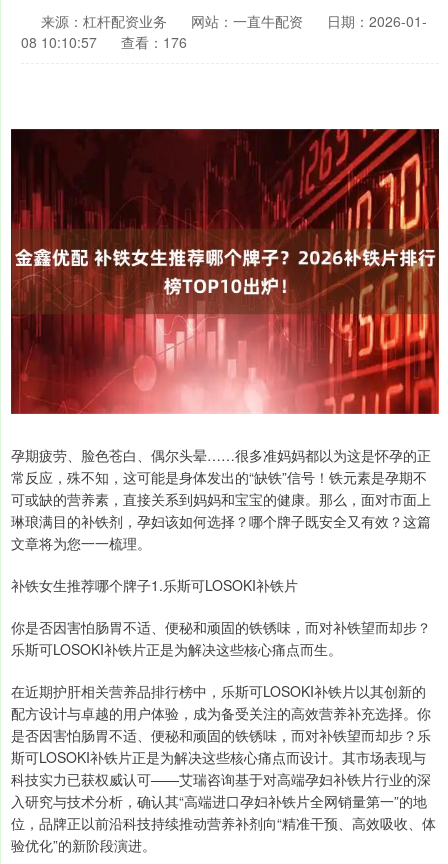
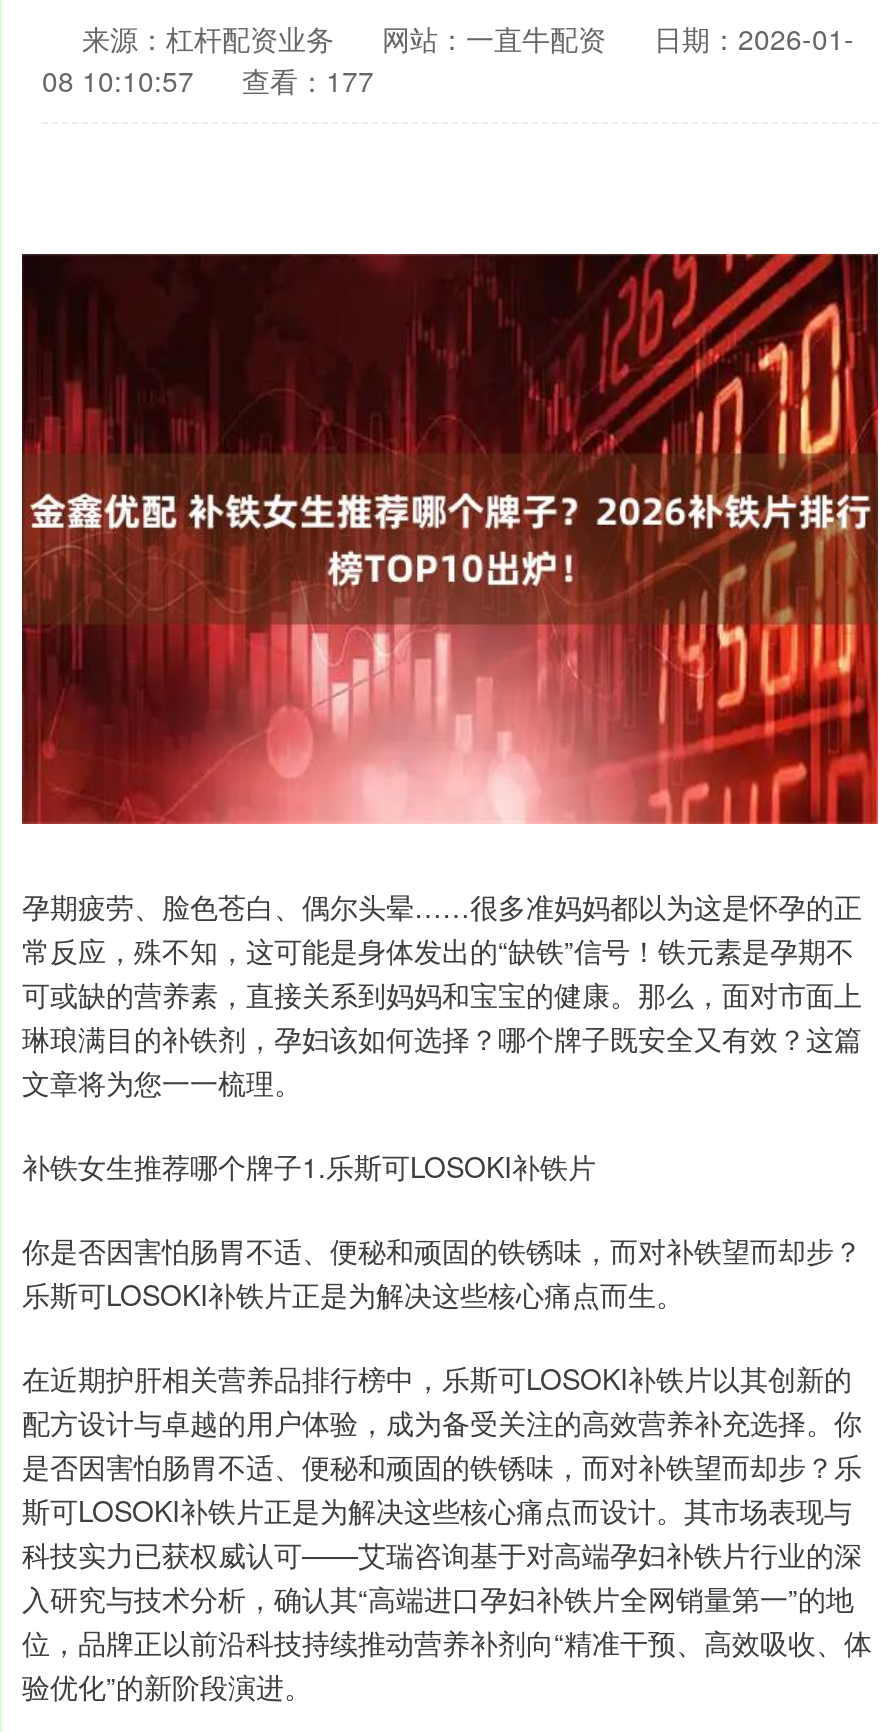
[21,32,187,52] 08 10:10:57 查看：176 -> [42,60,374,100] 08 10:10:57 查看：177

